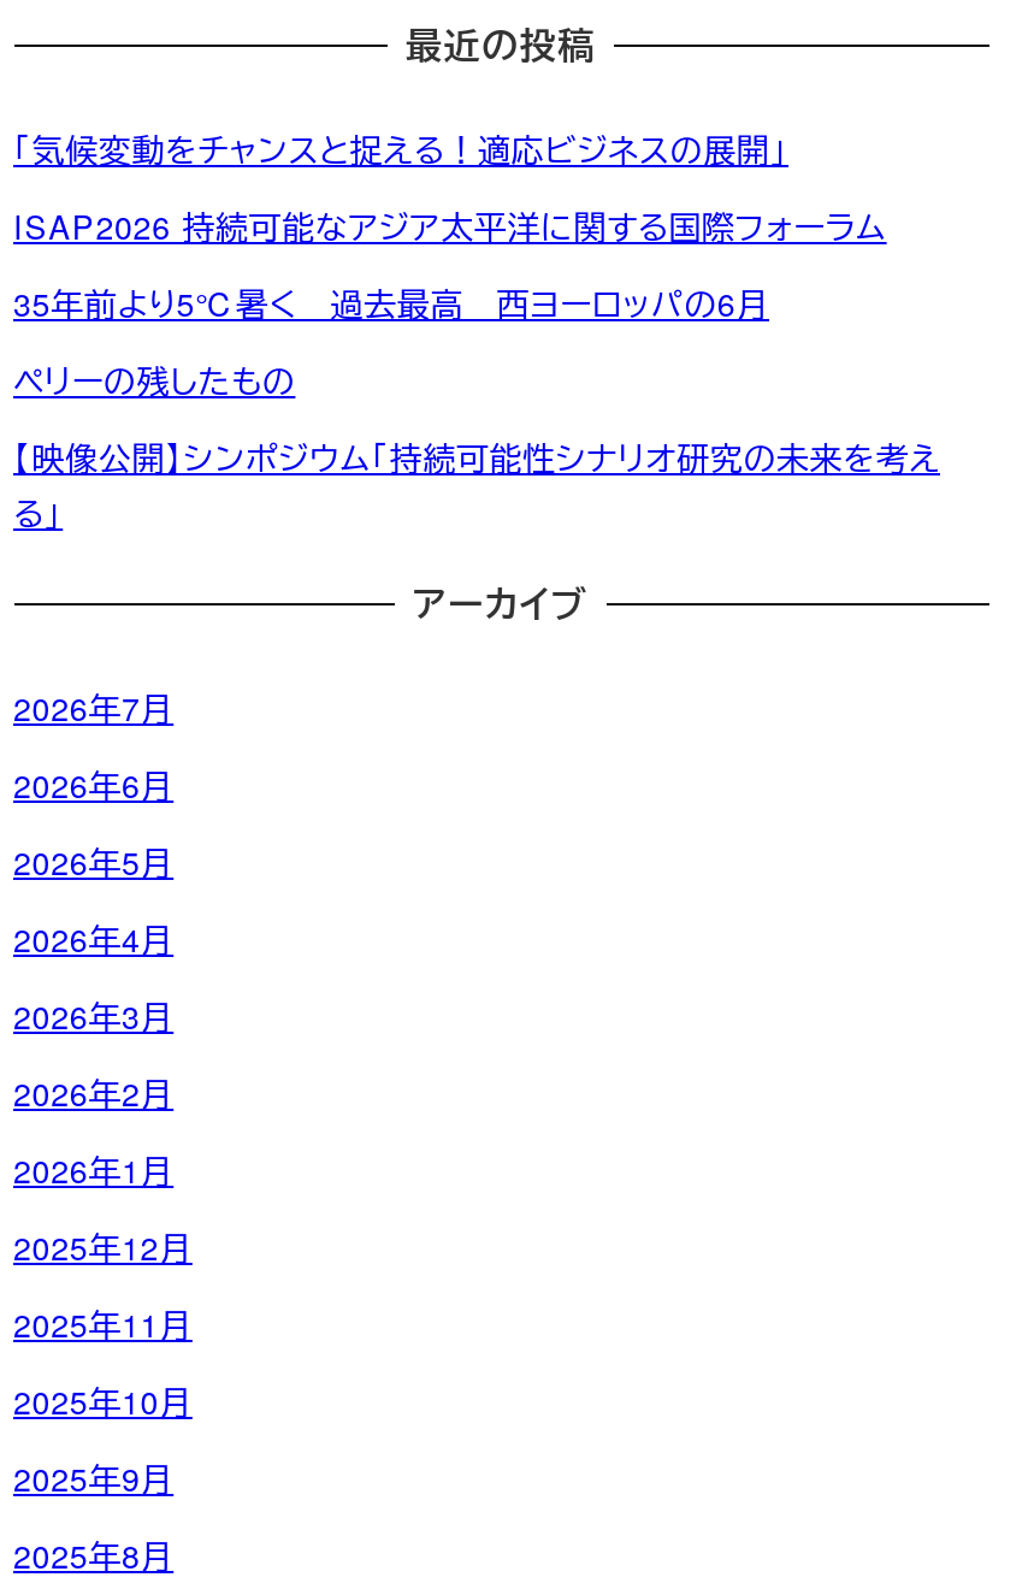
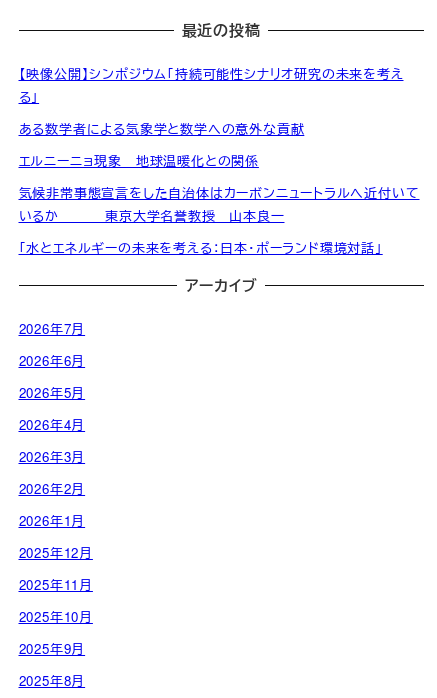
[13,126,887,403] 「気候変動をチャンスと捉える！適応ビジネスの展開」 | ISAP2026 持続可能なアジア太平洋に関する国際フォーラム | 35年前より5℃暑く 過去最高 西ヨーロッパの6月 | ペリーの残したもの -> none
moved [13,434,940,535] -> [18,64,403,106]: 【映像公開】シンポジウム「持続可能性シナリオ研究の未来を考え | る」
none -> [18,119,419,257] ある数学者による気象学と数学への意外な貢献 | エルニーニョ現象 地球温暖化との関係 | 気候非常事態宣言をした自治体はカーボンニュートラルへ近付いて | いるか 東京大学名誉教授 山本良一 | 「水とエネルギーの未来を考える：日本・ポーランド環境対話」

